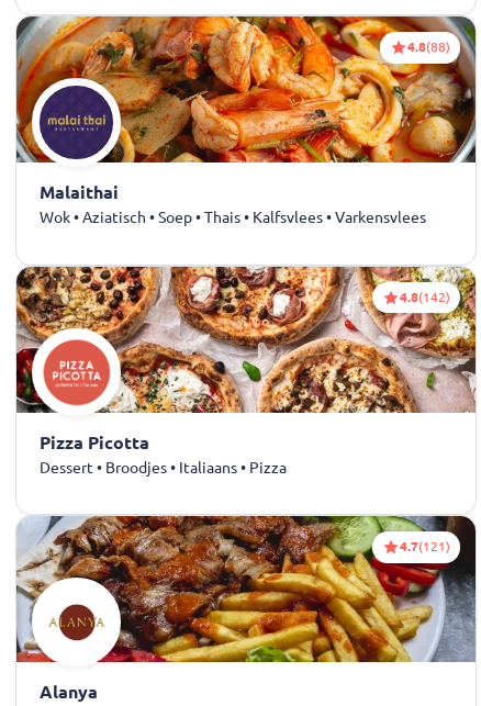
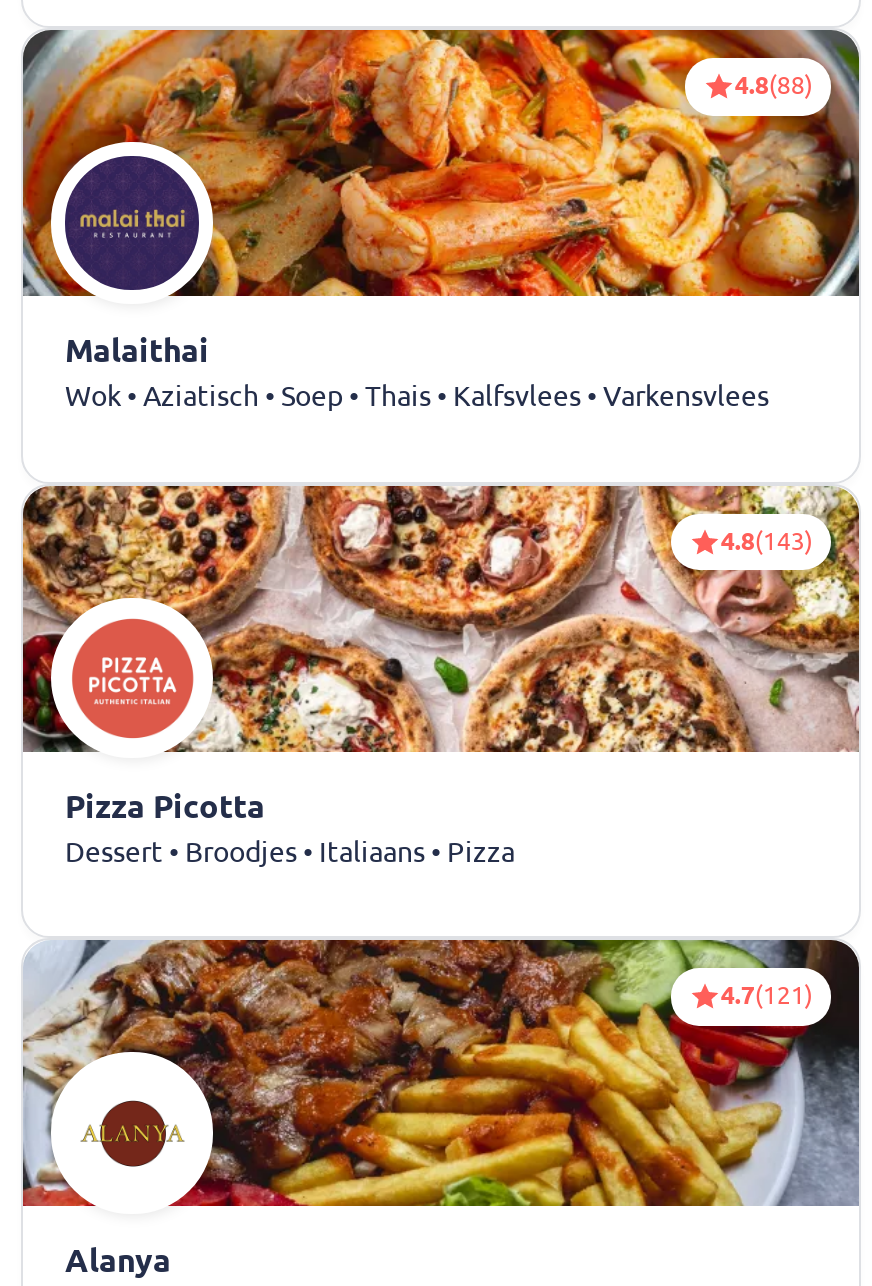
[400,290,450,304] 4.8(142) -> [721,528,813,554] 4.8(143)

